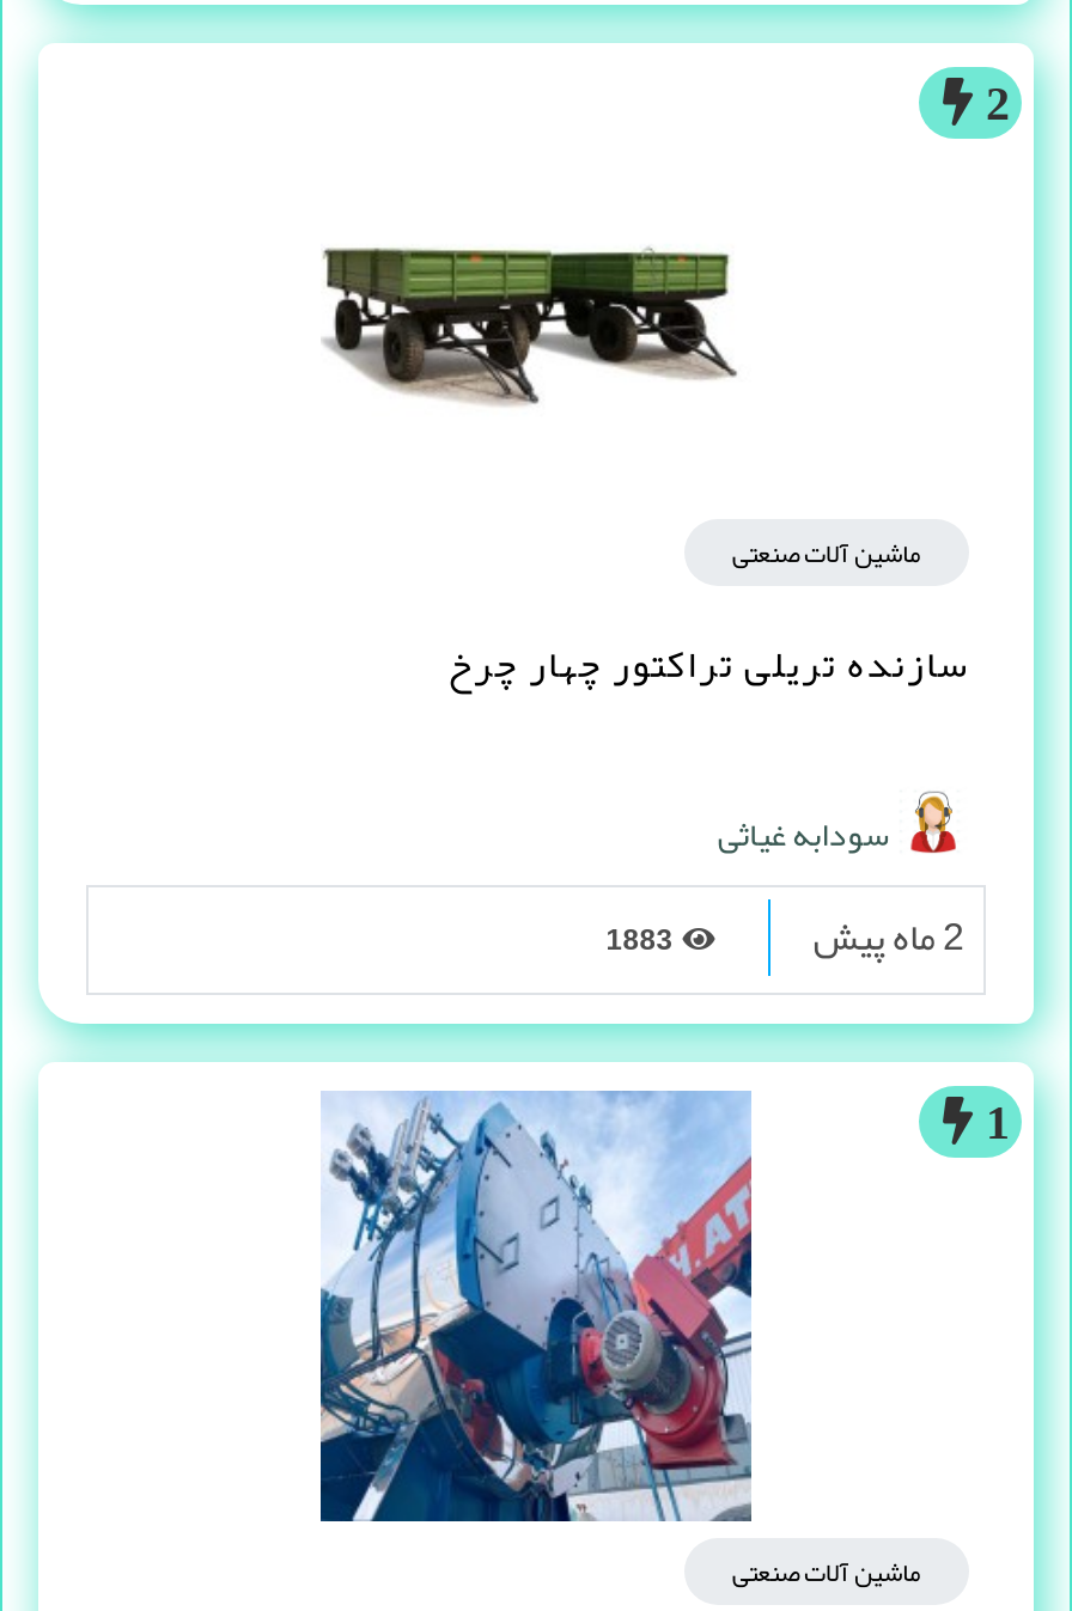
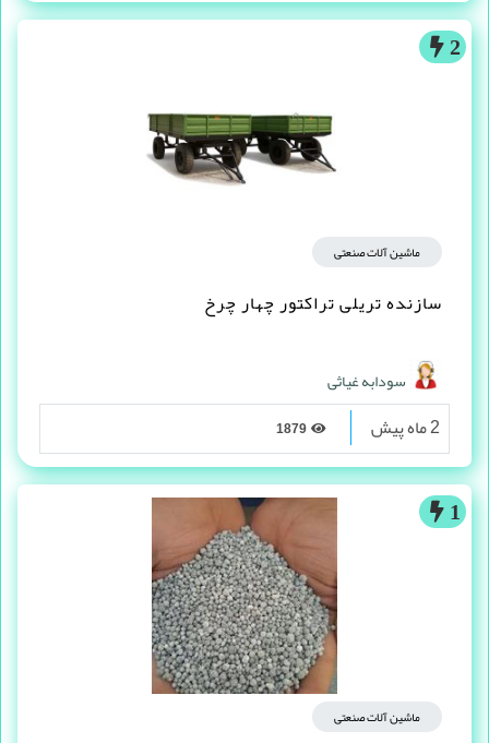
[318,1091,754,1524] [image] -> [146,496,343,695] [image]

